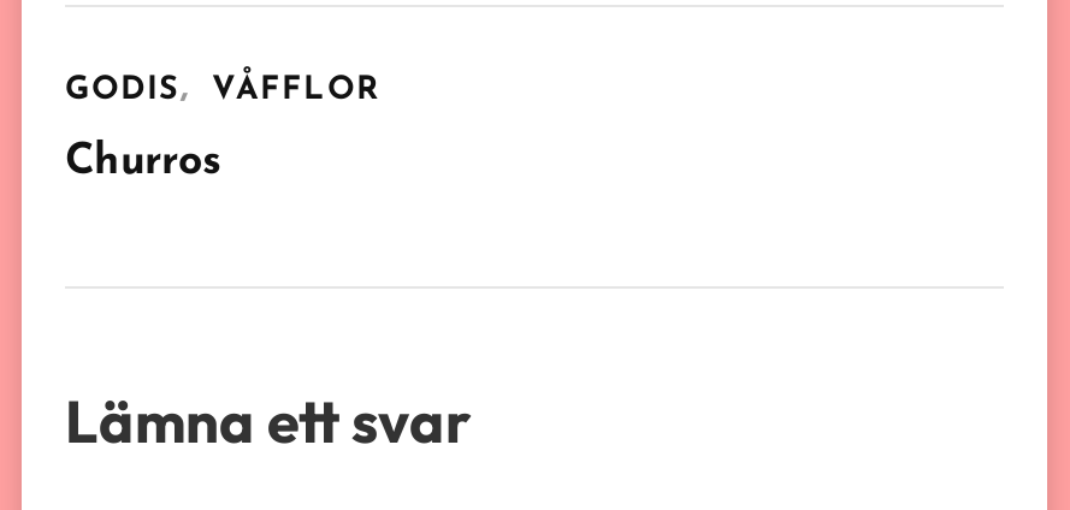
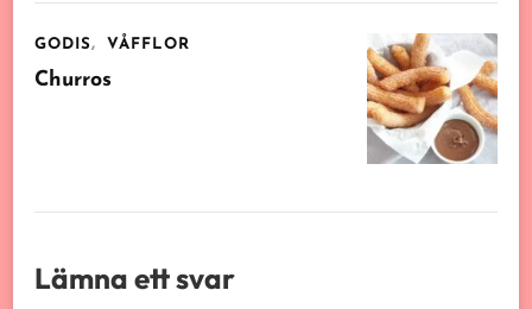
none -> [366,32,499,165] [image]

